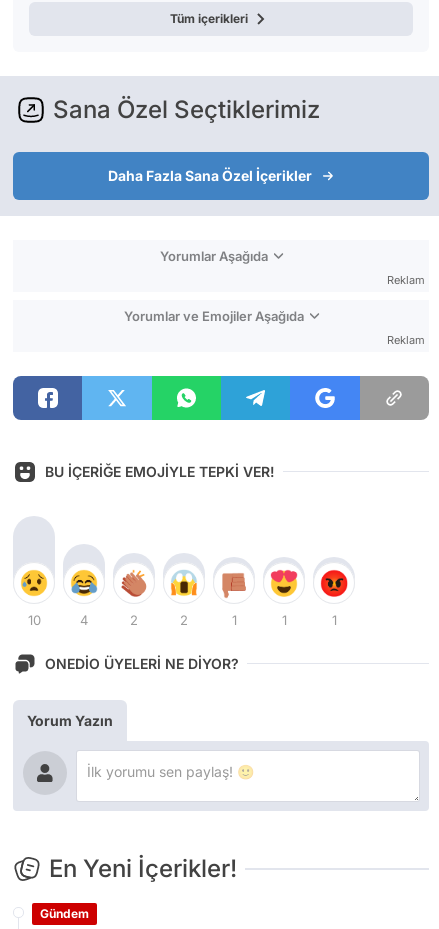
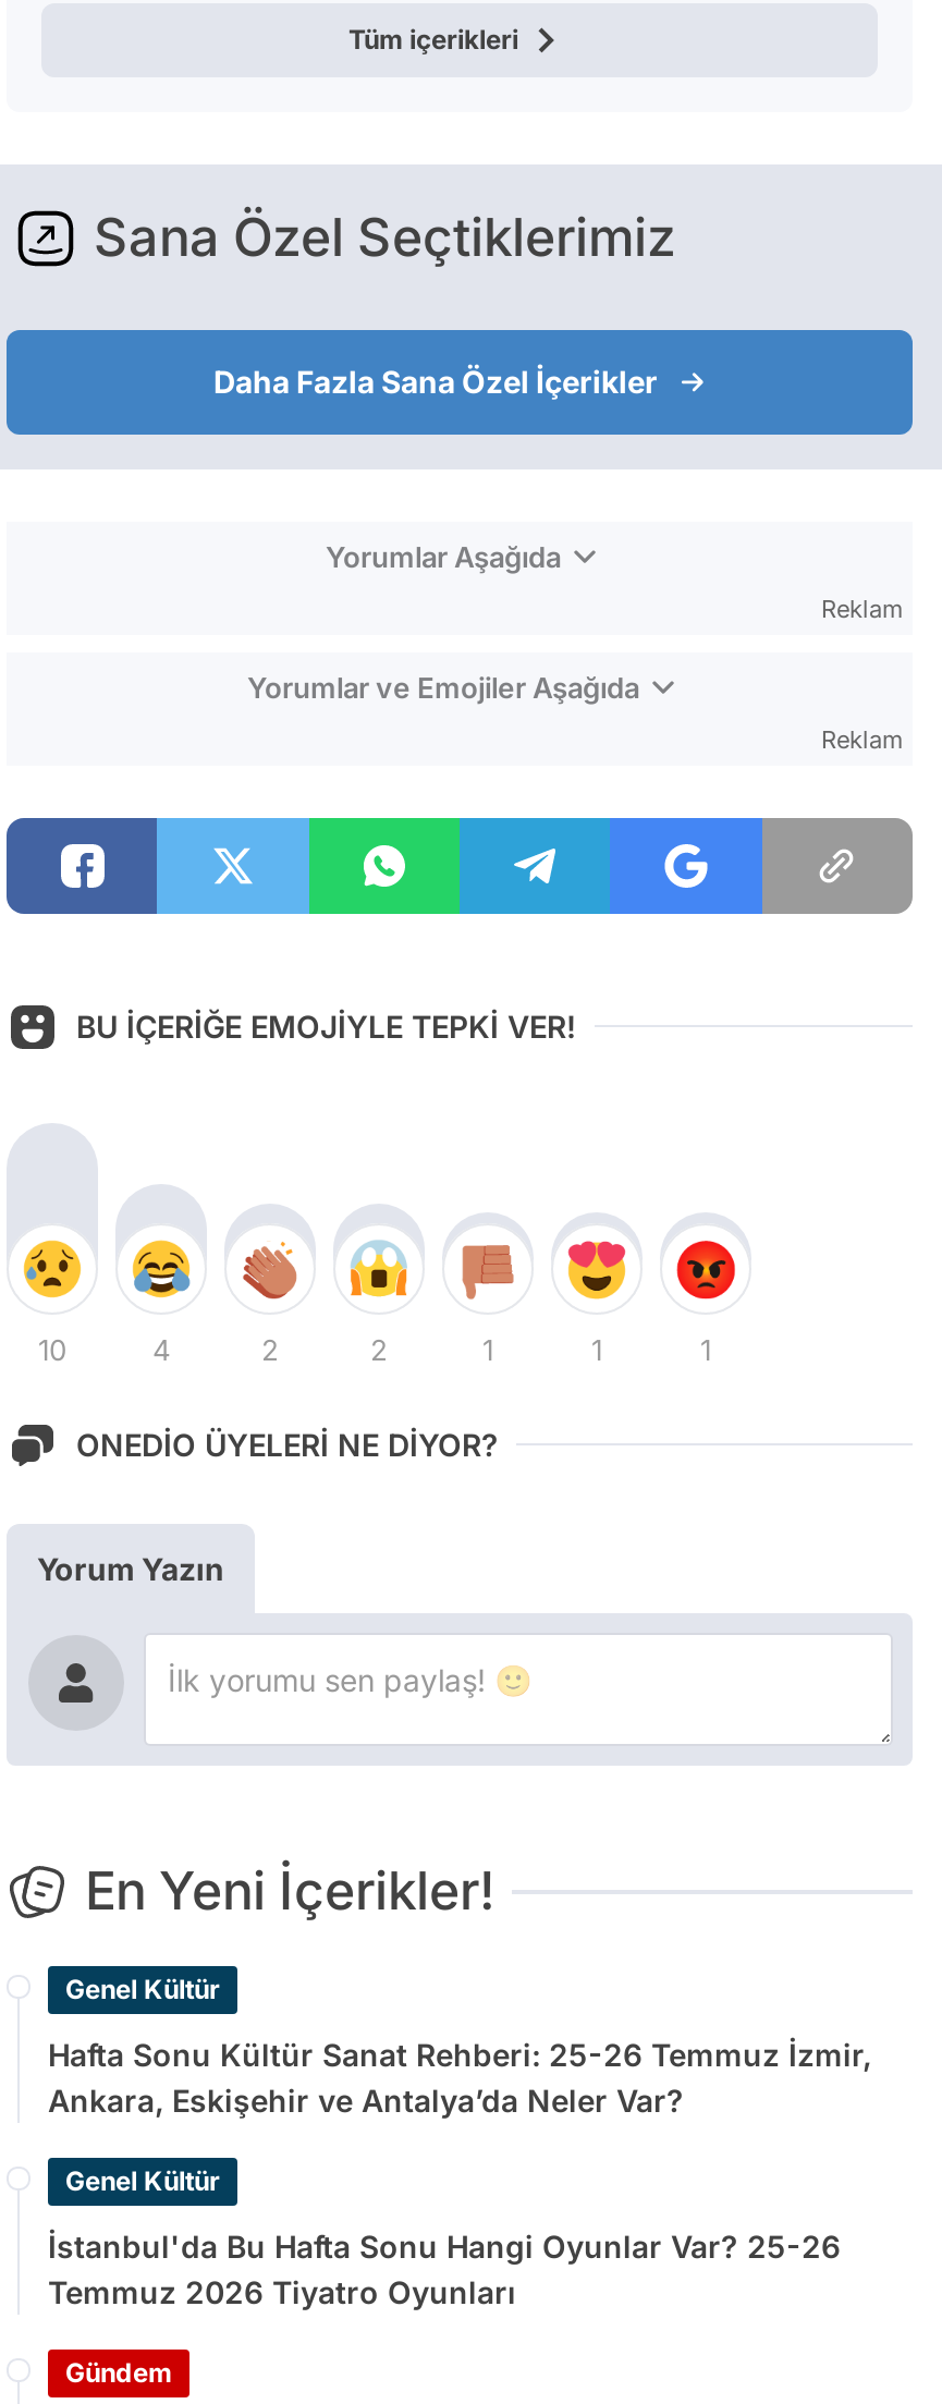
none -> [48,1973,871,2310] Genel Kültür | Hafta Sonu Kültür Sanat Rehberi: 25-26 Temmuz İzmir, | Ankara, Eskişehir ve Antalya’da Neler Var? | Genel Kültür | İstanbul'da Bu Hafta Sonu Hangi Oyunlar Var? 25-26 | Temmuz 2026 Tiyatro Oyunları

